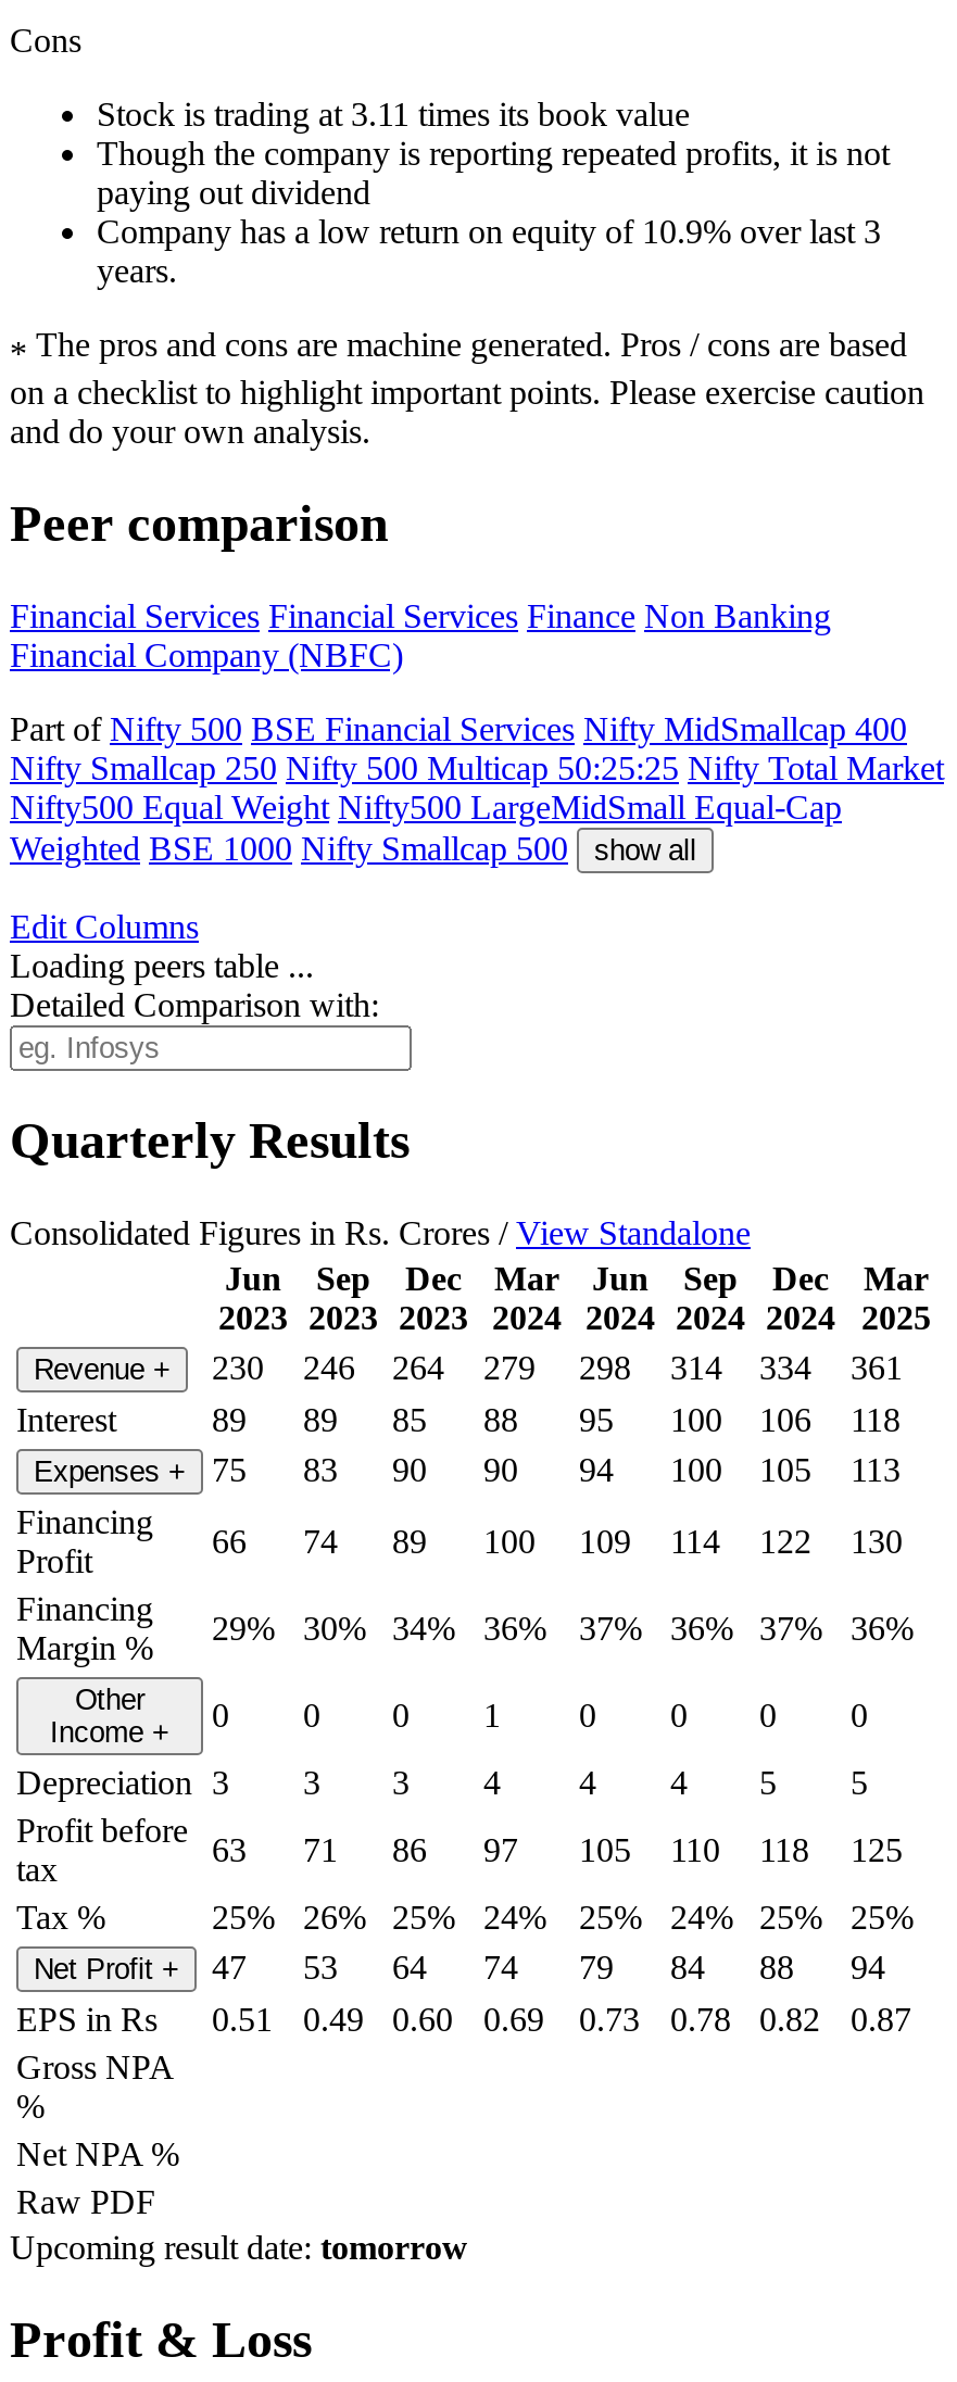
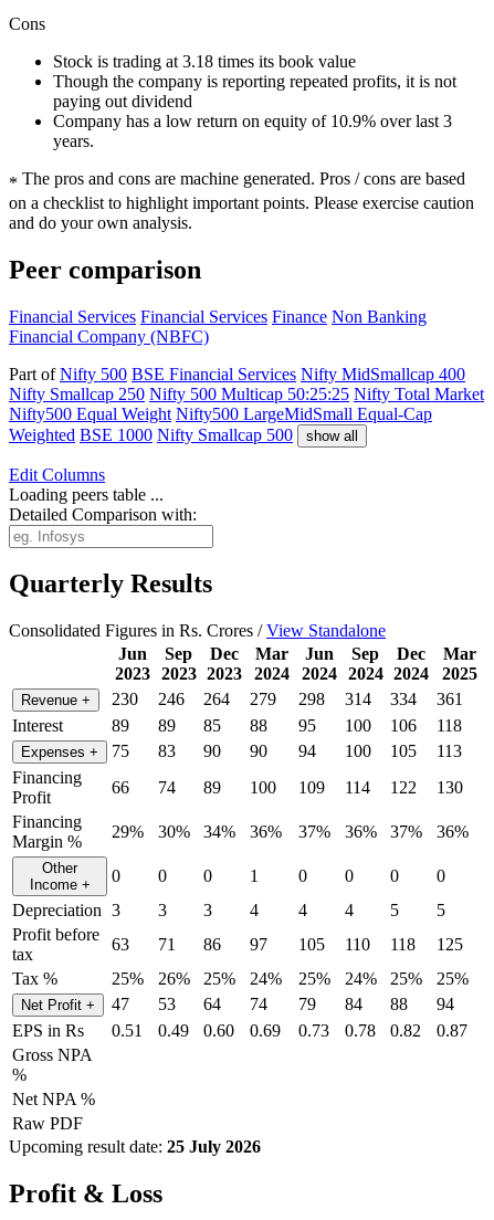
[97,94,690,131] Stock is trading at 3.11 times its book value -> [53,51,356,70] Stock is trading at 3.18 times its book value
[10,2229,468,2266] Upcoming result date: tomorrow -> [9,1137,261,1156] Upcoming result date: 25 July 2026

